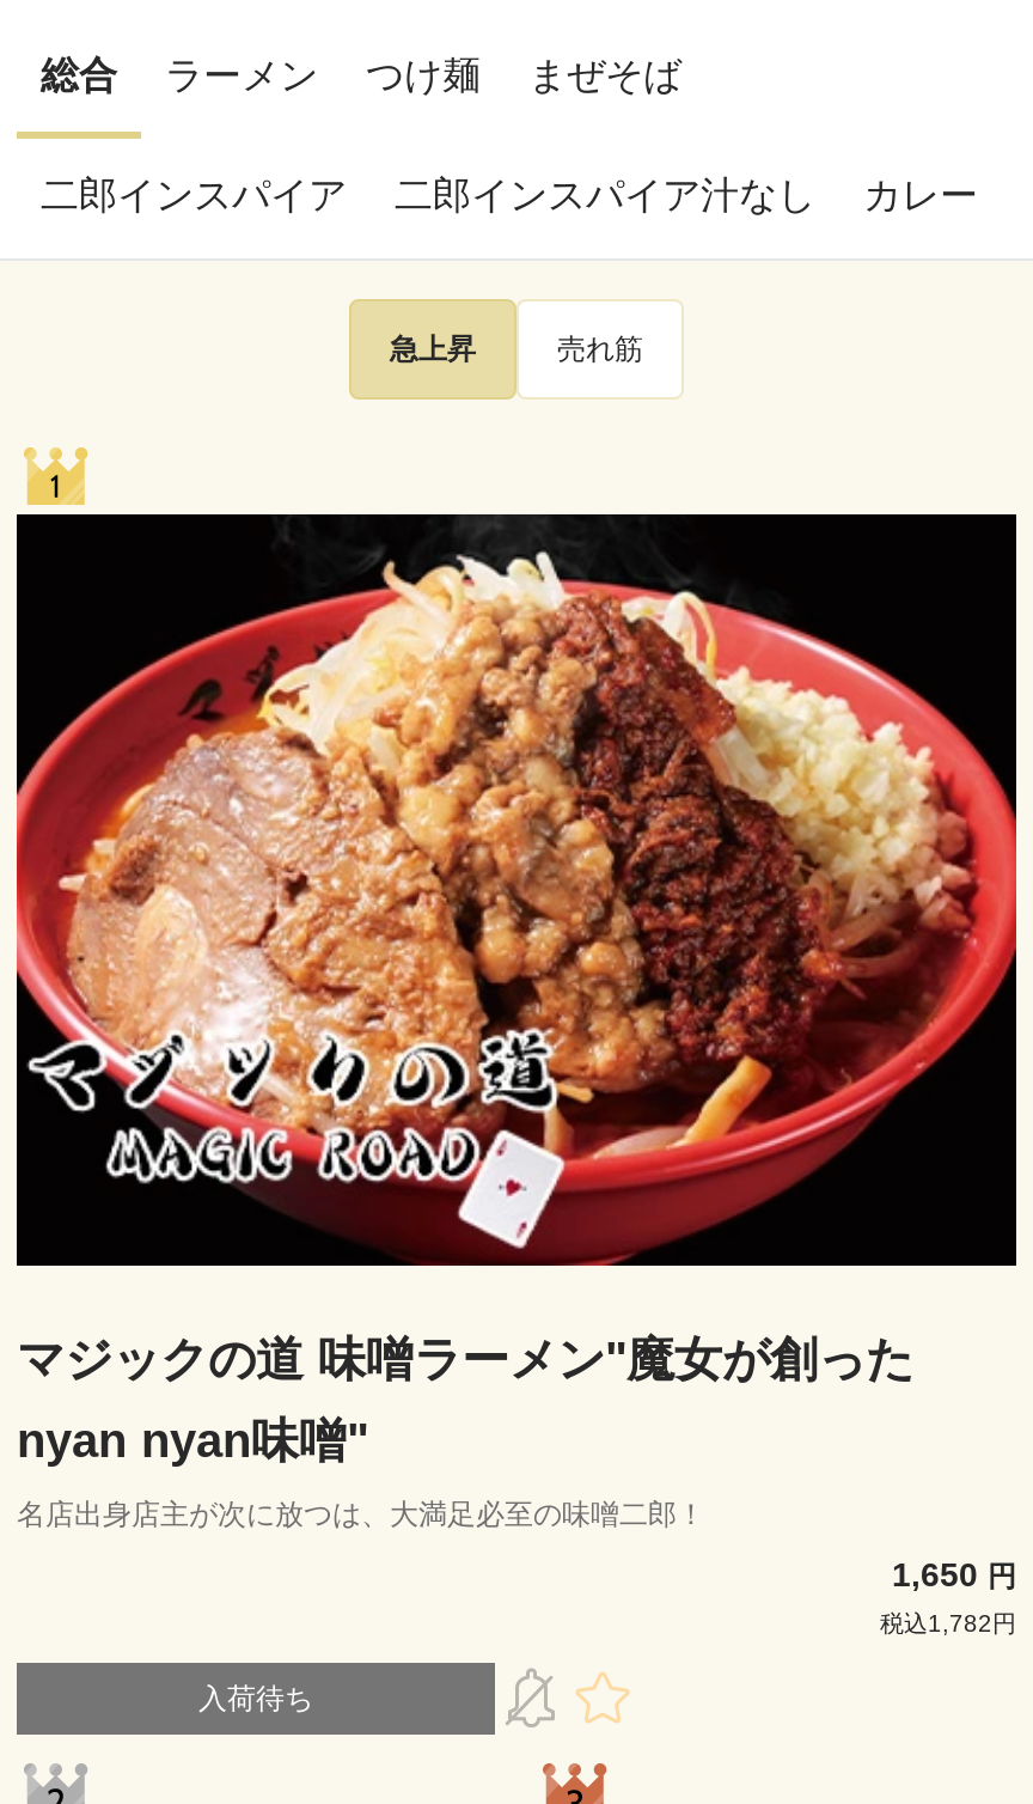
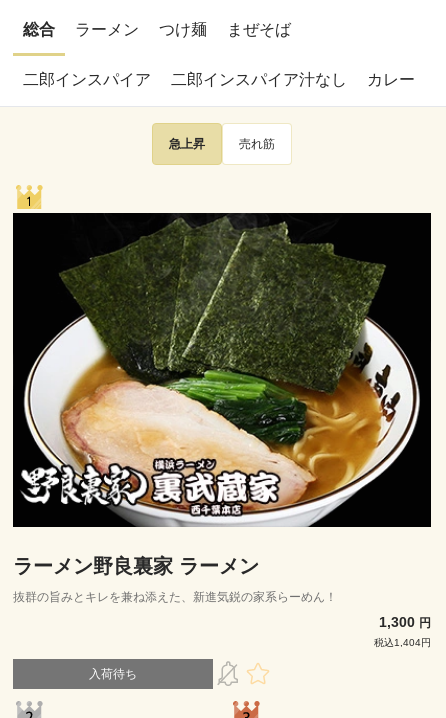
[14,526,1019,1268] [image] -> [12,215,432,514] [image]
[17,1333,1016,1637] マジックの道 味噌ラーメン"魔女が創った | nyan nyan味噌" | 名店出身店主が次に放つは、大満足必至の味噌二郎！ | 1,650円 | 税込1,782円 -> [13,555,431,648] ラーメン野良裏家 ラーメン | 抜群の旨みとキレを兼ね添えた、新進気鋭の家系らーめん！ | 1,300円 | 税込1,404円

